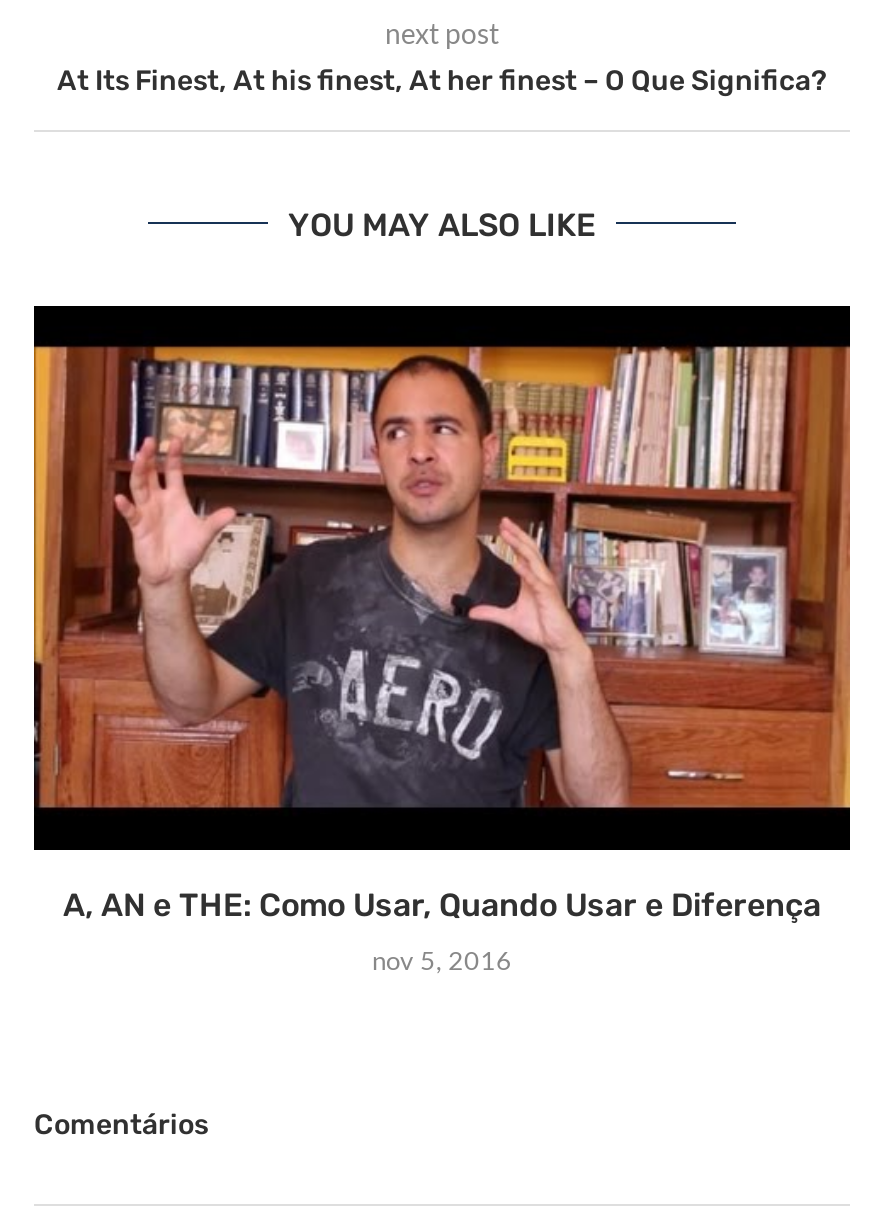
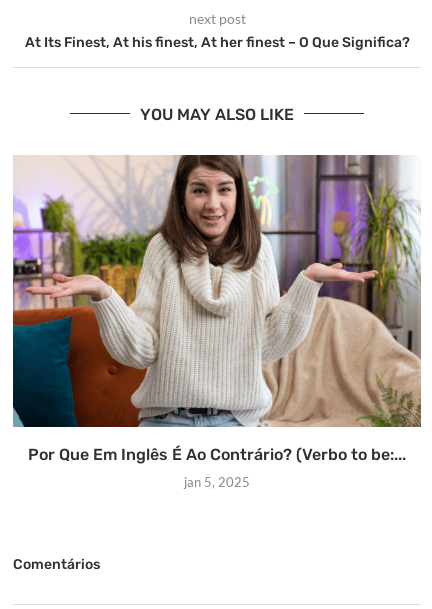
[32,304,852,924] [image] | A, AN e THE: Como Usar, Quando Usar e Diferença -> [12,154,422,464] [image] | Por Que Em Inglês É Ao Contrário? (Verbo to be:...
[372,944,512,976] nov 5, 2016 -> [184,474,250,490] jan 5, 2025

